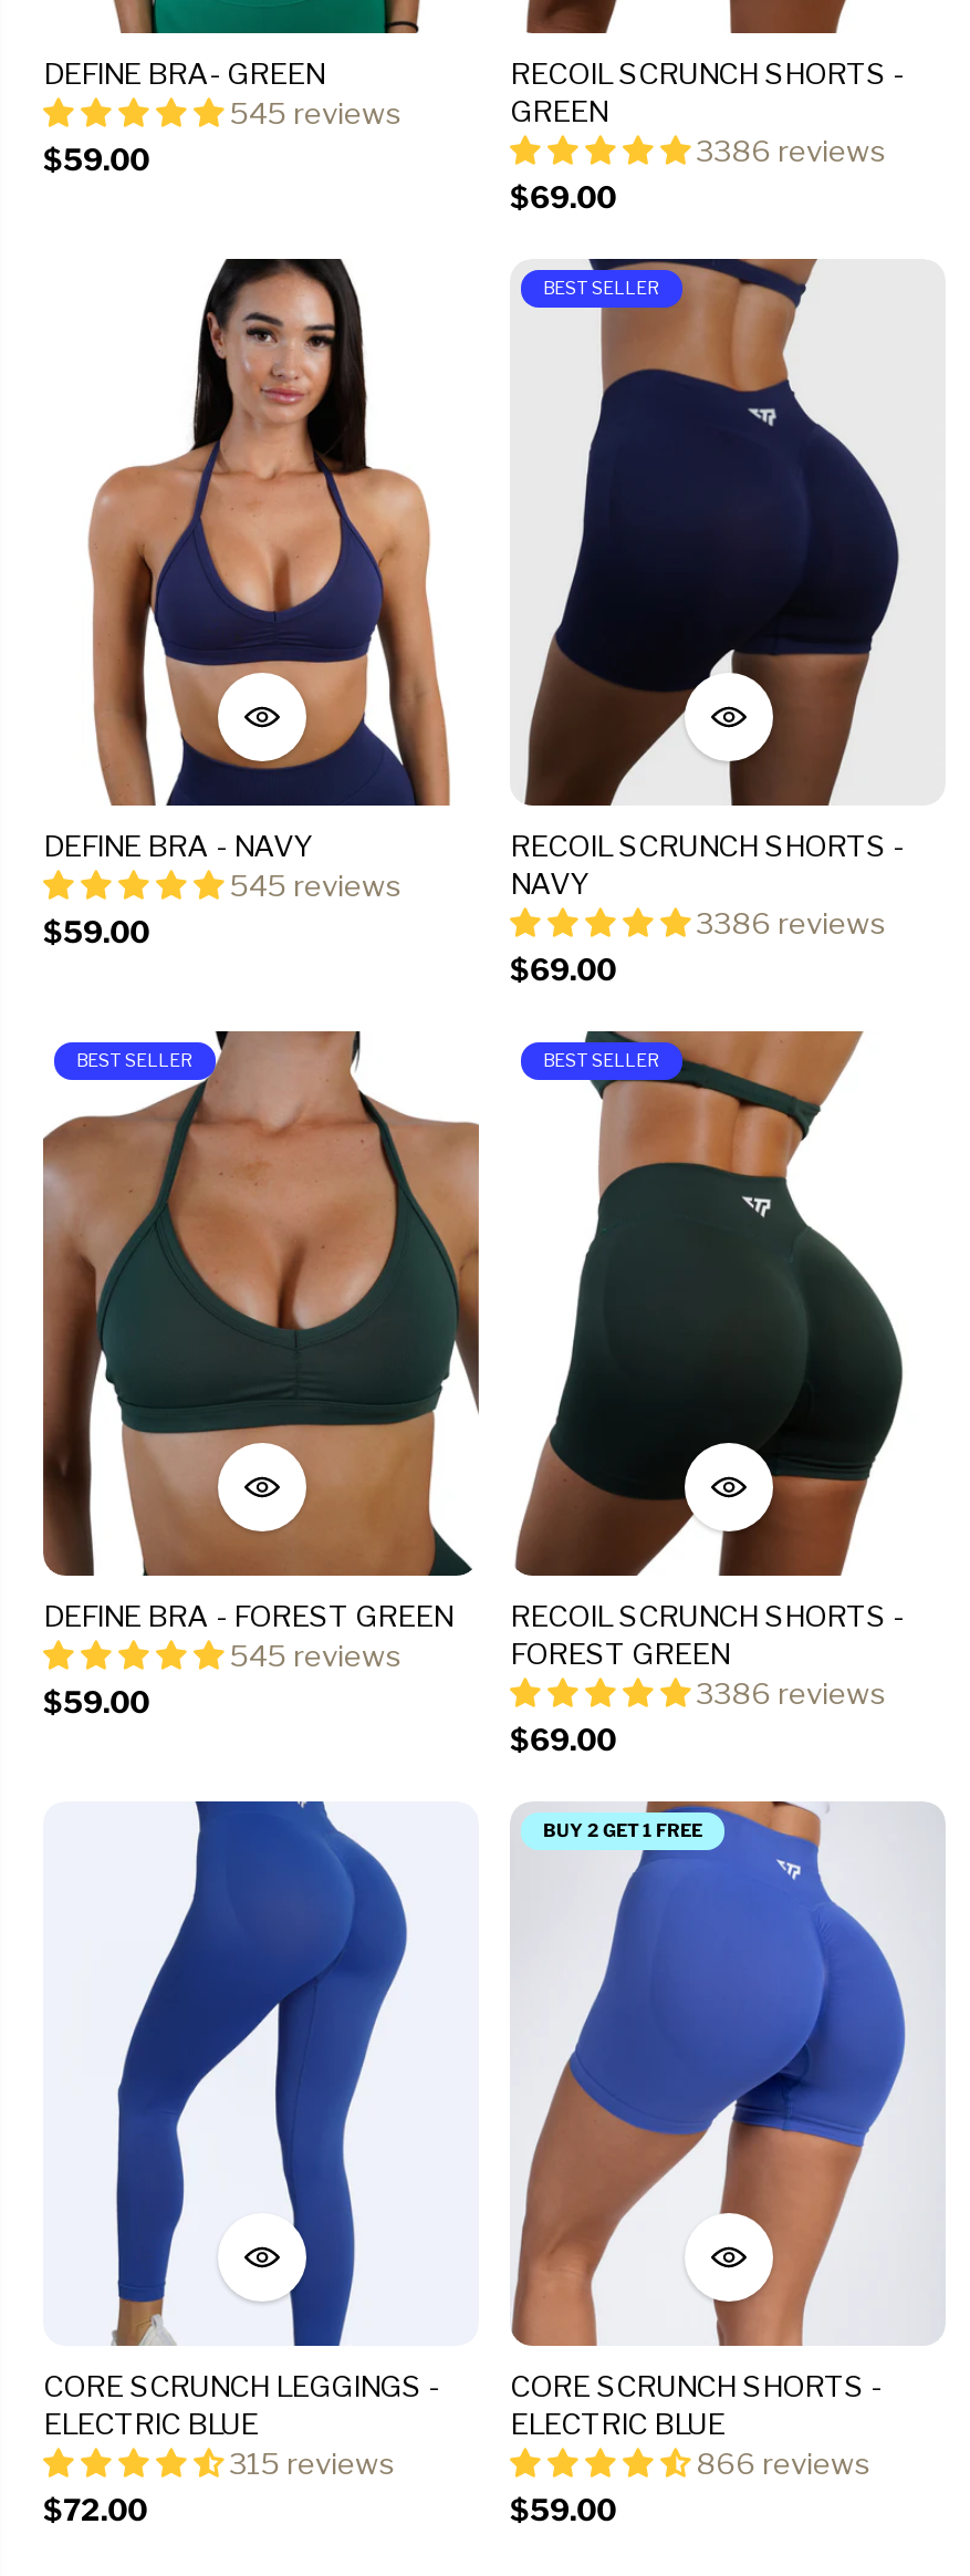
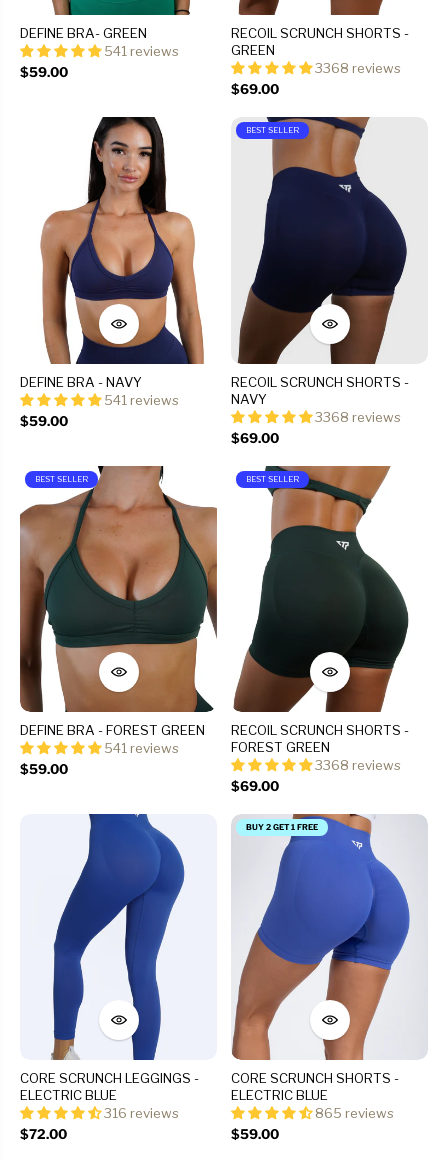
[229,96,401,131] 545 reviews -> [104,43,179,59] 541 reviews
[696,133,886,169] 3386 reviews -> [315,60,401,76] 3368 reviews
[229,866,401,902] 545 reviews -> [104,391,179,407] 541 reviews
[696,904,886,939] 3386 reviews -> [315,408,401,424] 3368 reviews
[229,1637,401,1673] 545 reviews -> [104,740,179,756] 541 reviews
[696,1675,886,1710] 3386 reviews -> [315,757,401,773] 3368 reviews
[229,2445,395,2481] 315 reviews -> [104,1105,179,1121] 316 reviews
[696,2445,870,2481] 866 reviews -> [315,1105,394,1121] 865 reviews

